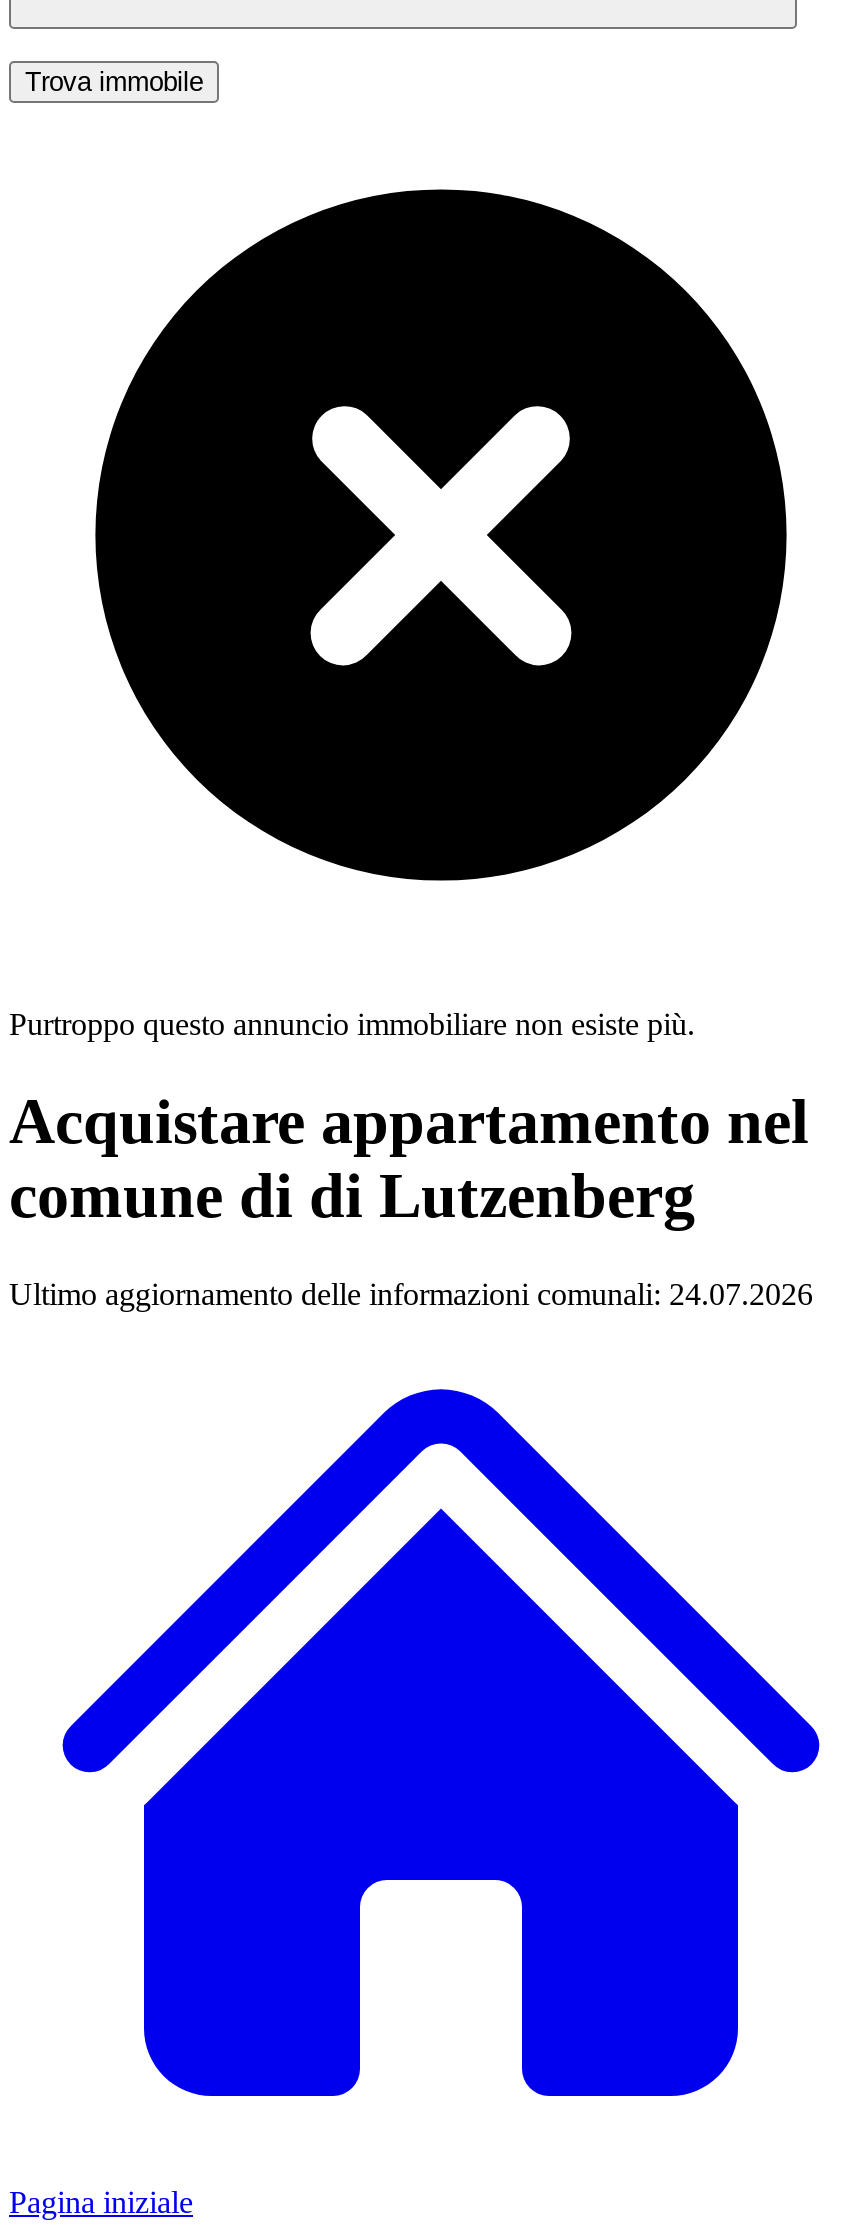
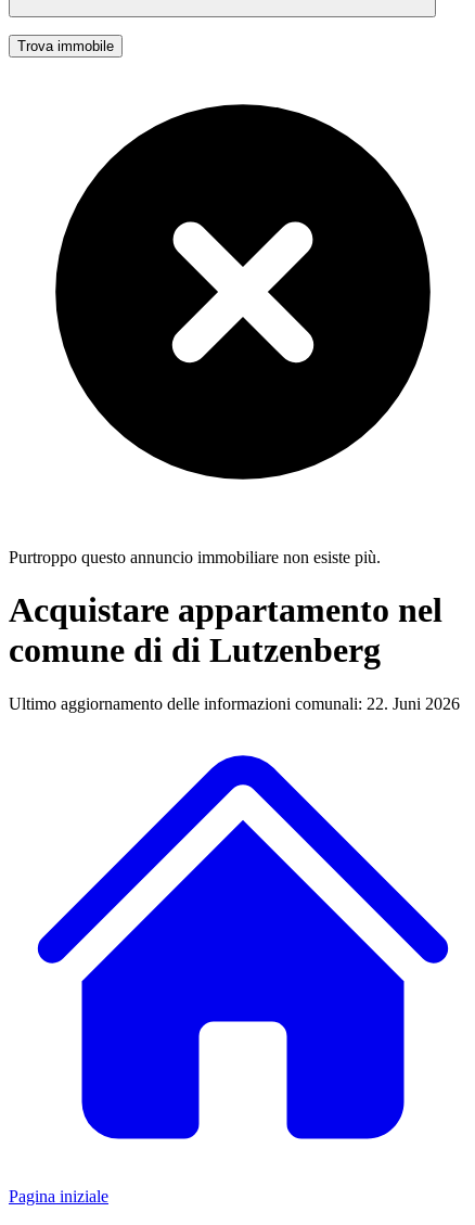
[9,1277,813,1311] Ultimo aggiornamento delle informazioni comunali: 24.07.2026 -> [9,694,460,713] Ultimo aggiornamento delle informazioni comunali: 22. Juni 2026

